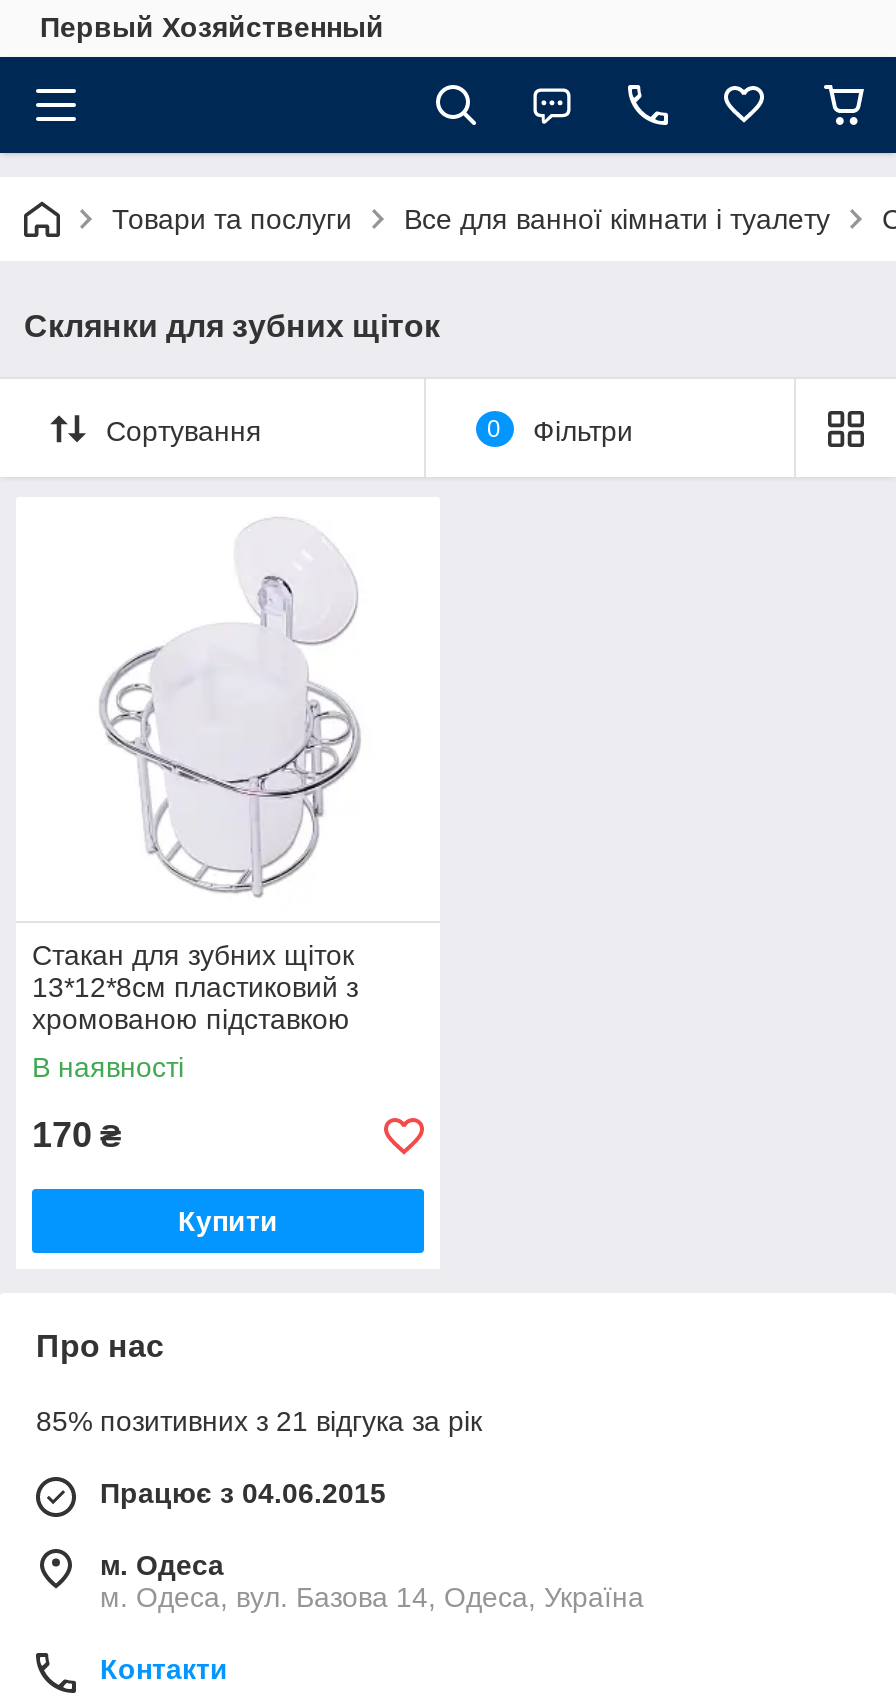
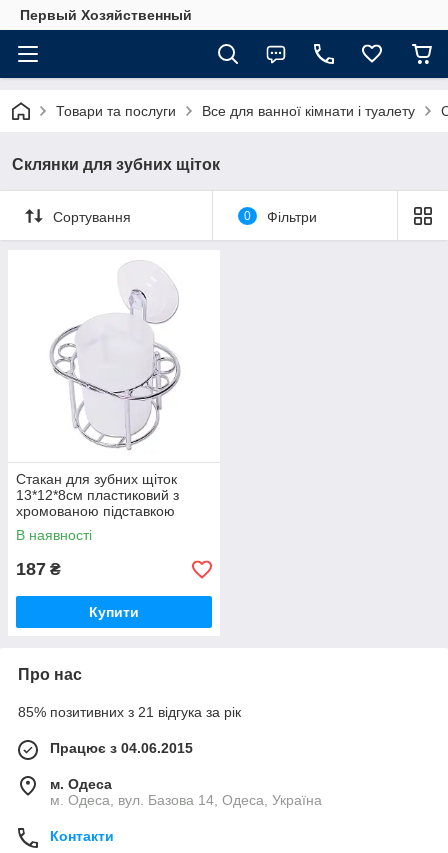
[32,1115,122,1155] 170 ₴ -> [16,559,61,579] 187 ₴

